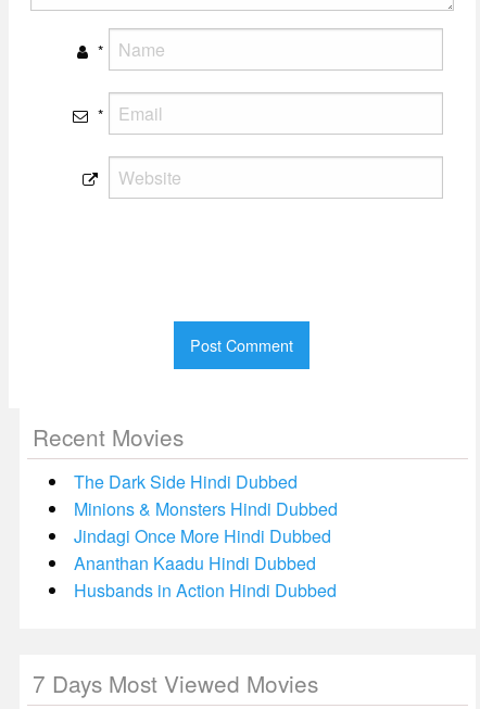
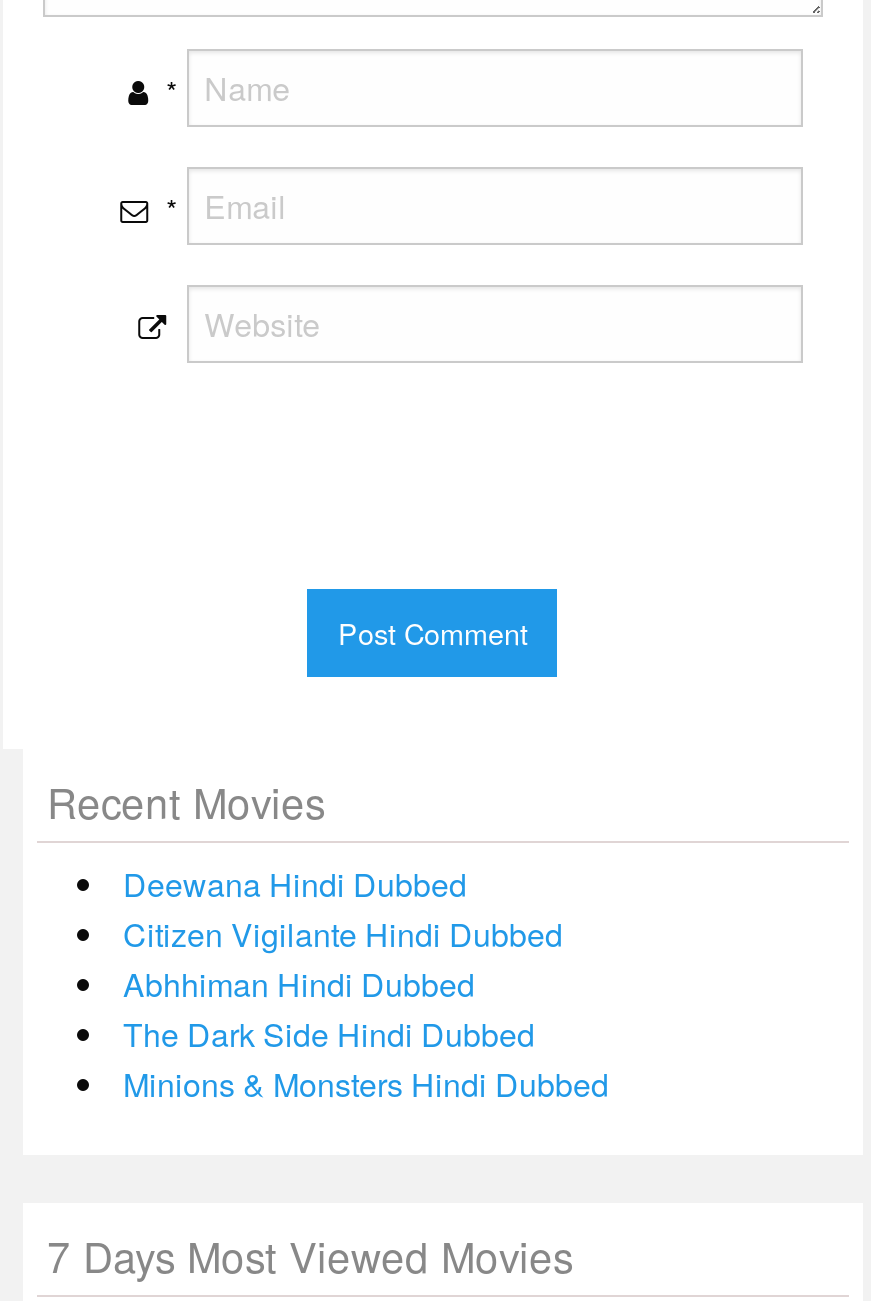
none -> [123,861,563,1007] Deewana Hindi Dubbed | Citizen Vigilante Hindi Dubbed | Abhhiman Hindi Dubbed
moved [74,469,338,521] -> [123,1011,609,1107]: The Dark Side Hindi Dubbed | Minions & Monsters Hindi Dubbed
[74,524,337,603] Jindagi Once More Hindi Dubbed | Ananthan Kaadu Hindi Dubbed | Husbands in Action Hindi Dubbed -> none

